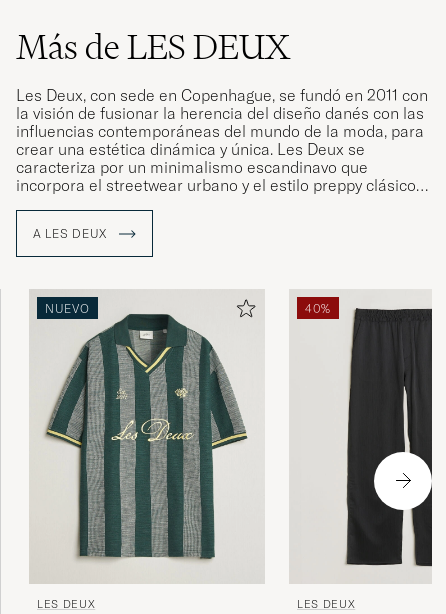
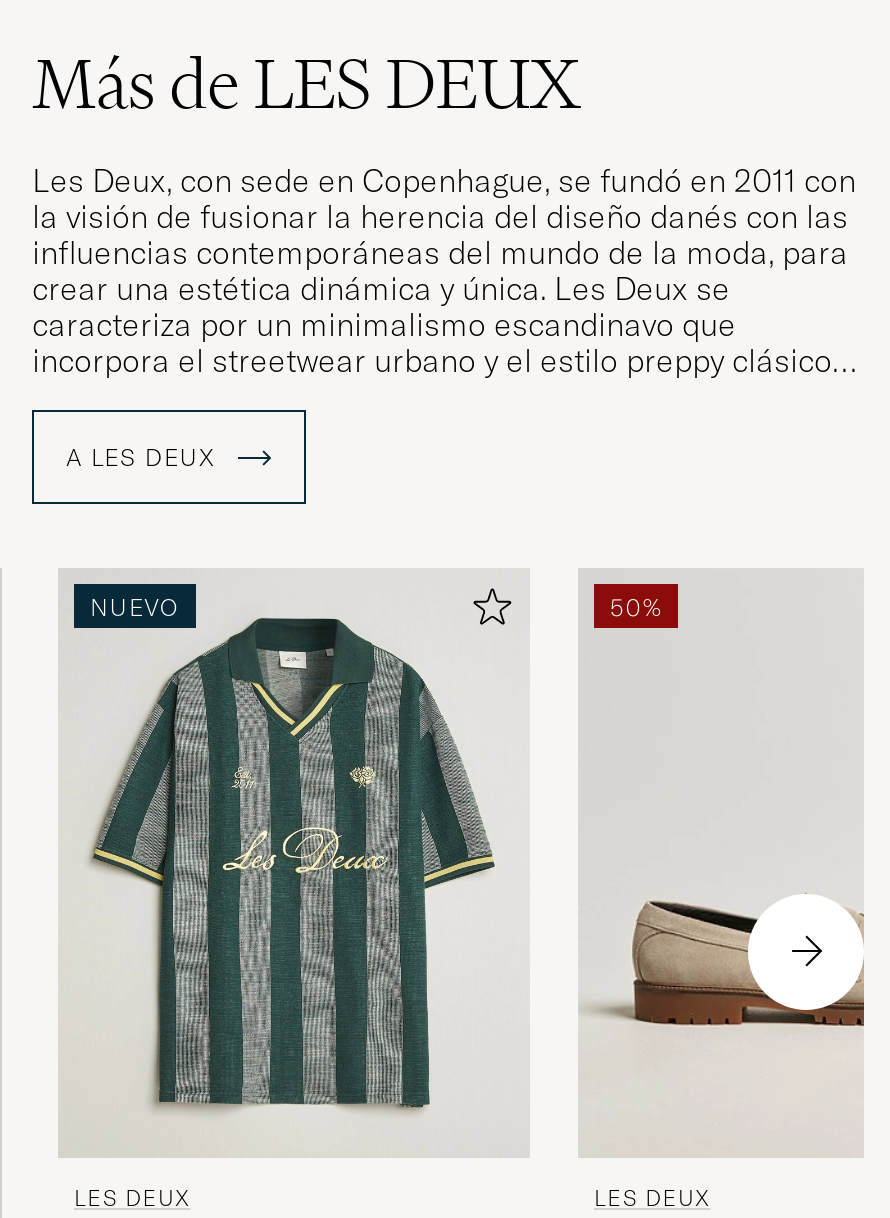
[295,301,433,567] [image] | 40% -> [586,591,866,1122] [image] | 50%

